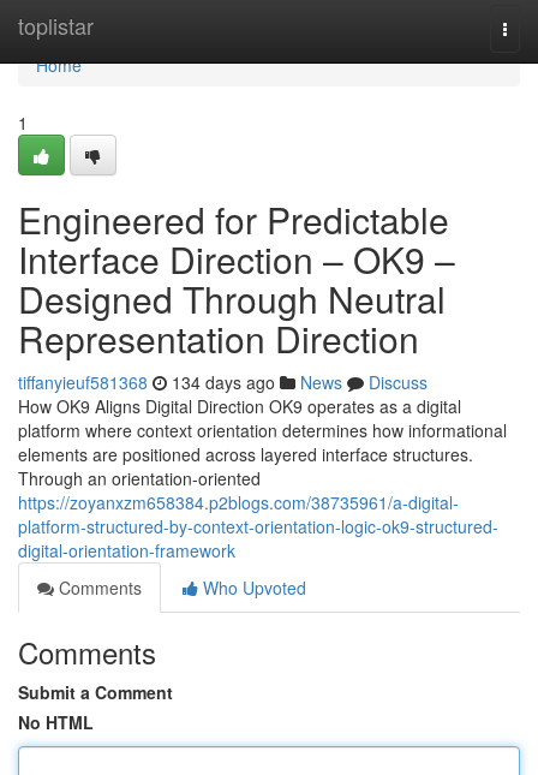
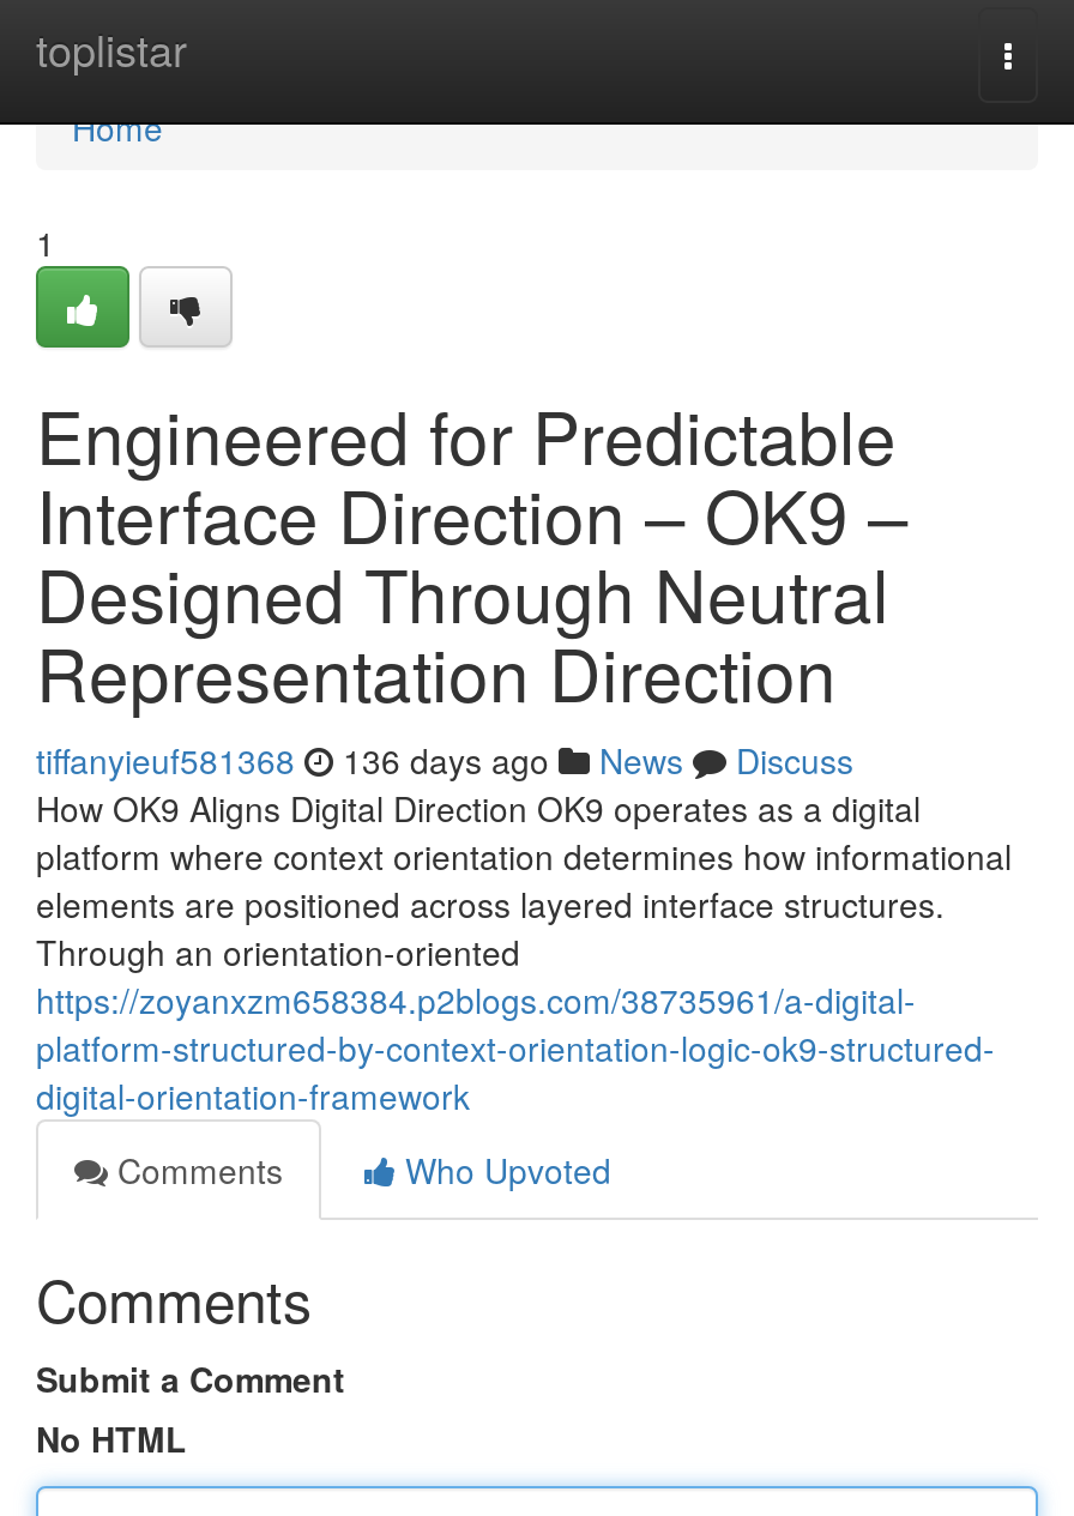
[18,370,428,394] tiffanyieuf581368 134 days ago News Discuss -> [36,736,853,784] tiffanyieuf581368 136 days ago News Discuss

